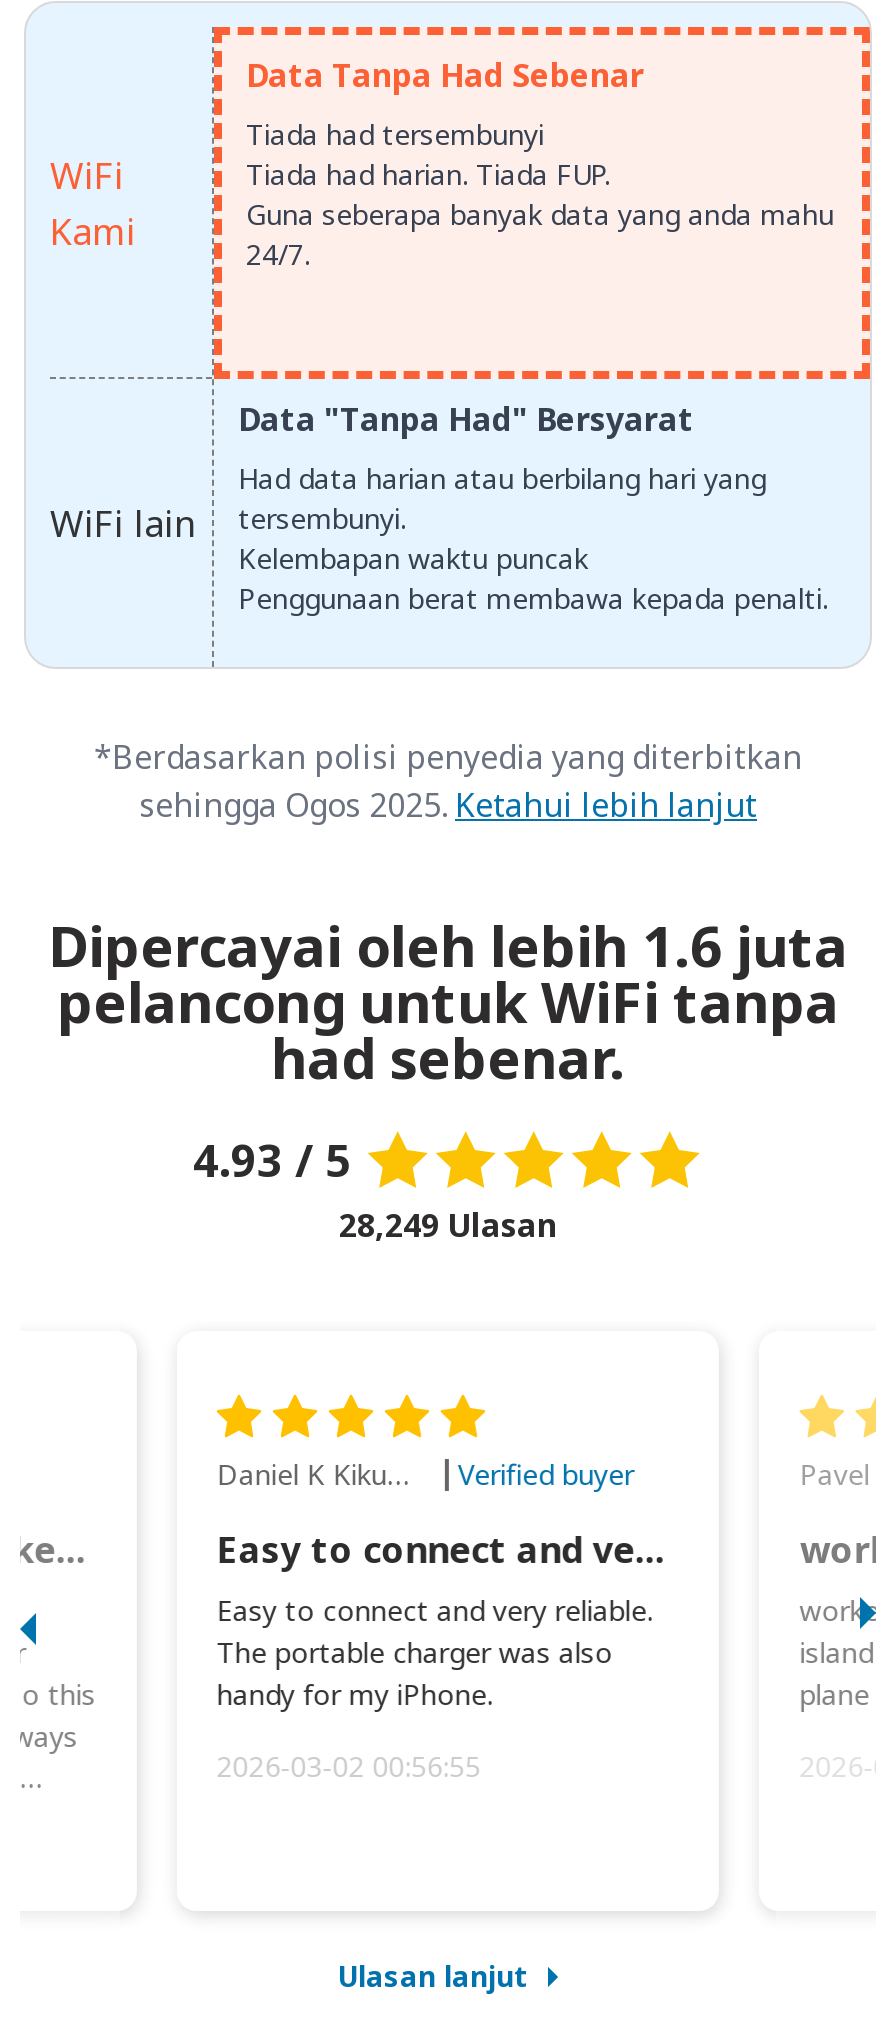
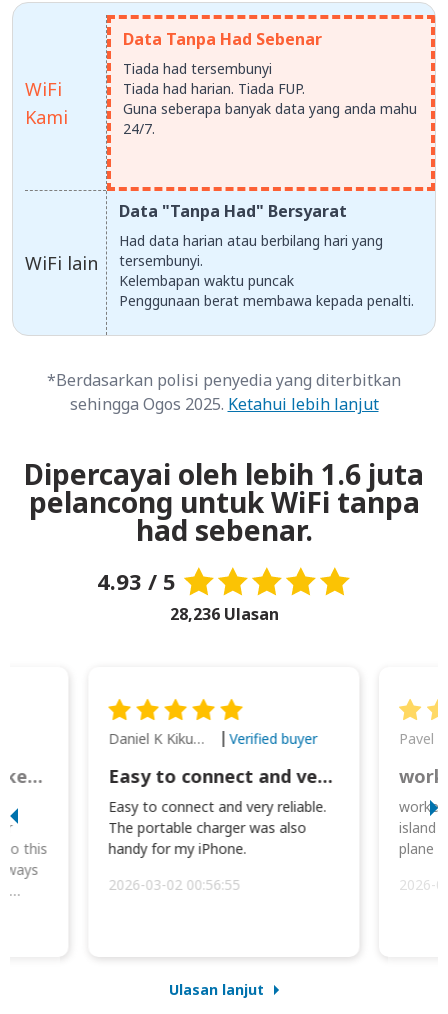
[339,1203,557,1247] 28,249 Ulasan -> [169,603,278,625] 28,236 Ulasan

